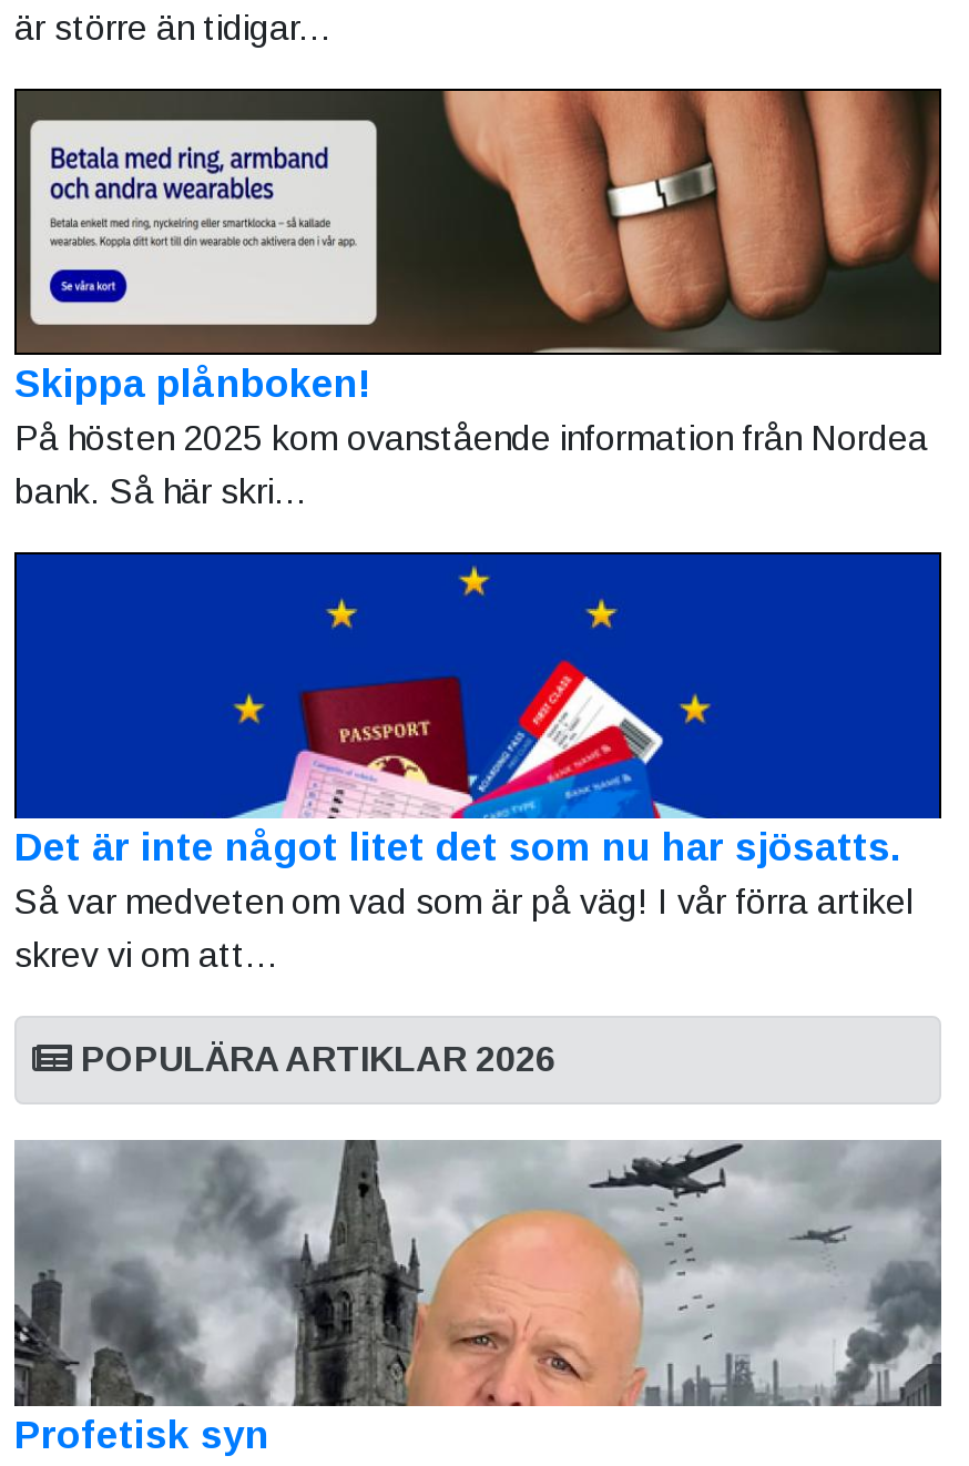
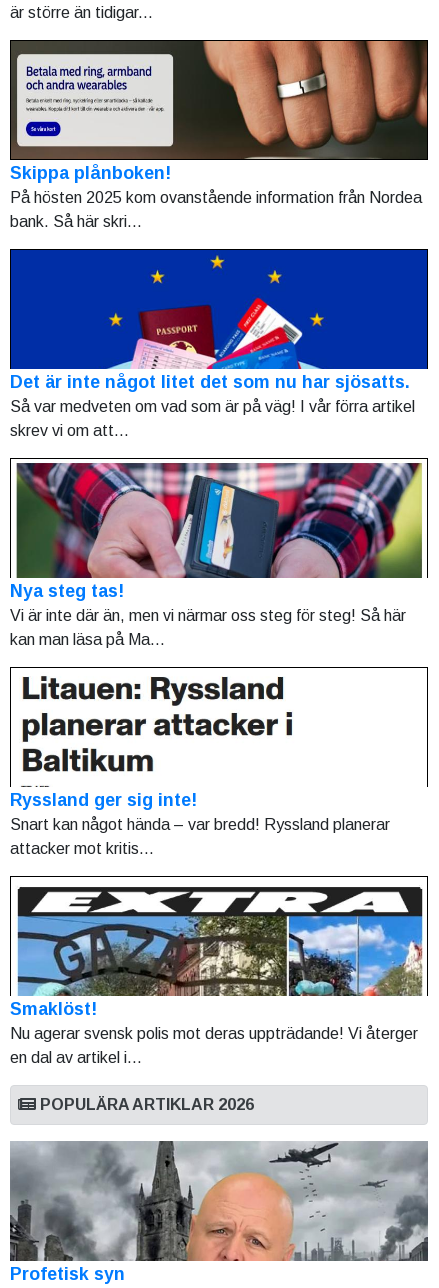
none -> [9,457,429,648] [image] | Nya steg tas! | Vi är inte där än, men vi närmar oss steg för steg! Så här | kan man läsa på Ma...
none -> [10,667,428,857] [image] | Ryssland ger sig inte! | Snart kan något hända – var bredd! Ryssland planerar | attacker mot kritis...
none -> [10,876,428,1066] [image] | Smaklöst! | Nu agerar svensk polis mot deras uppträdande! Vi återger | en dal av artikel i...

